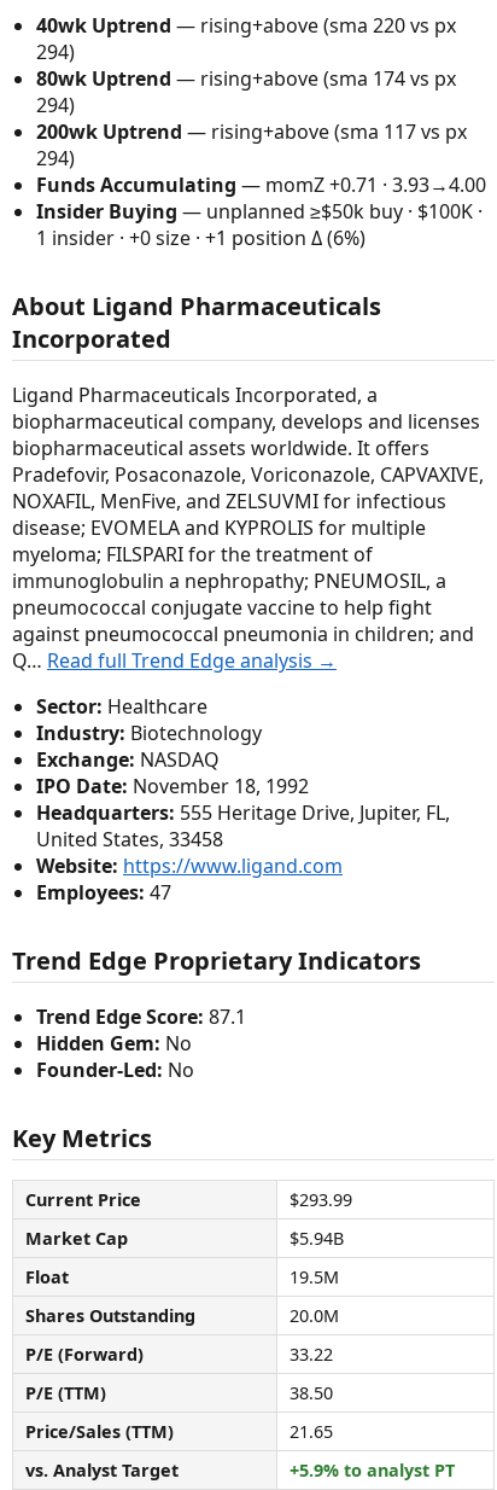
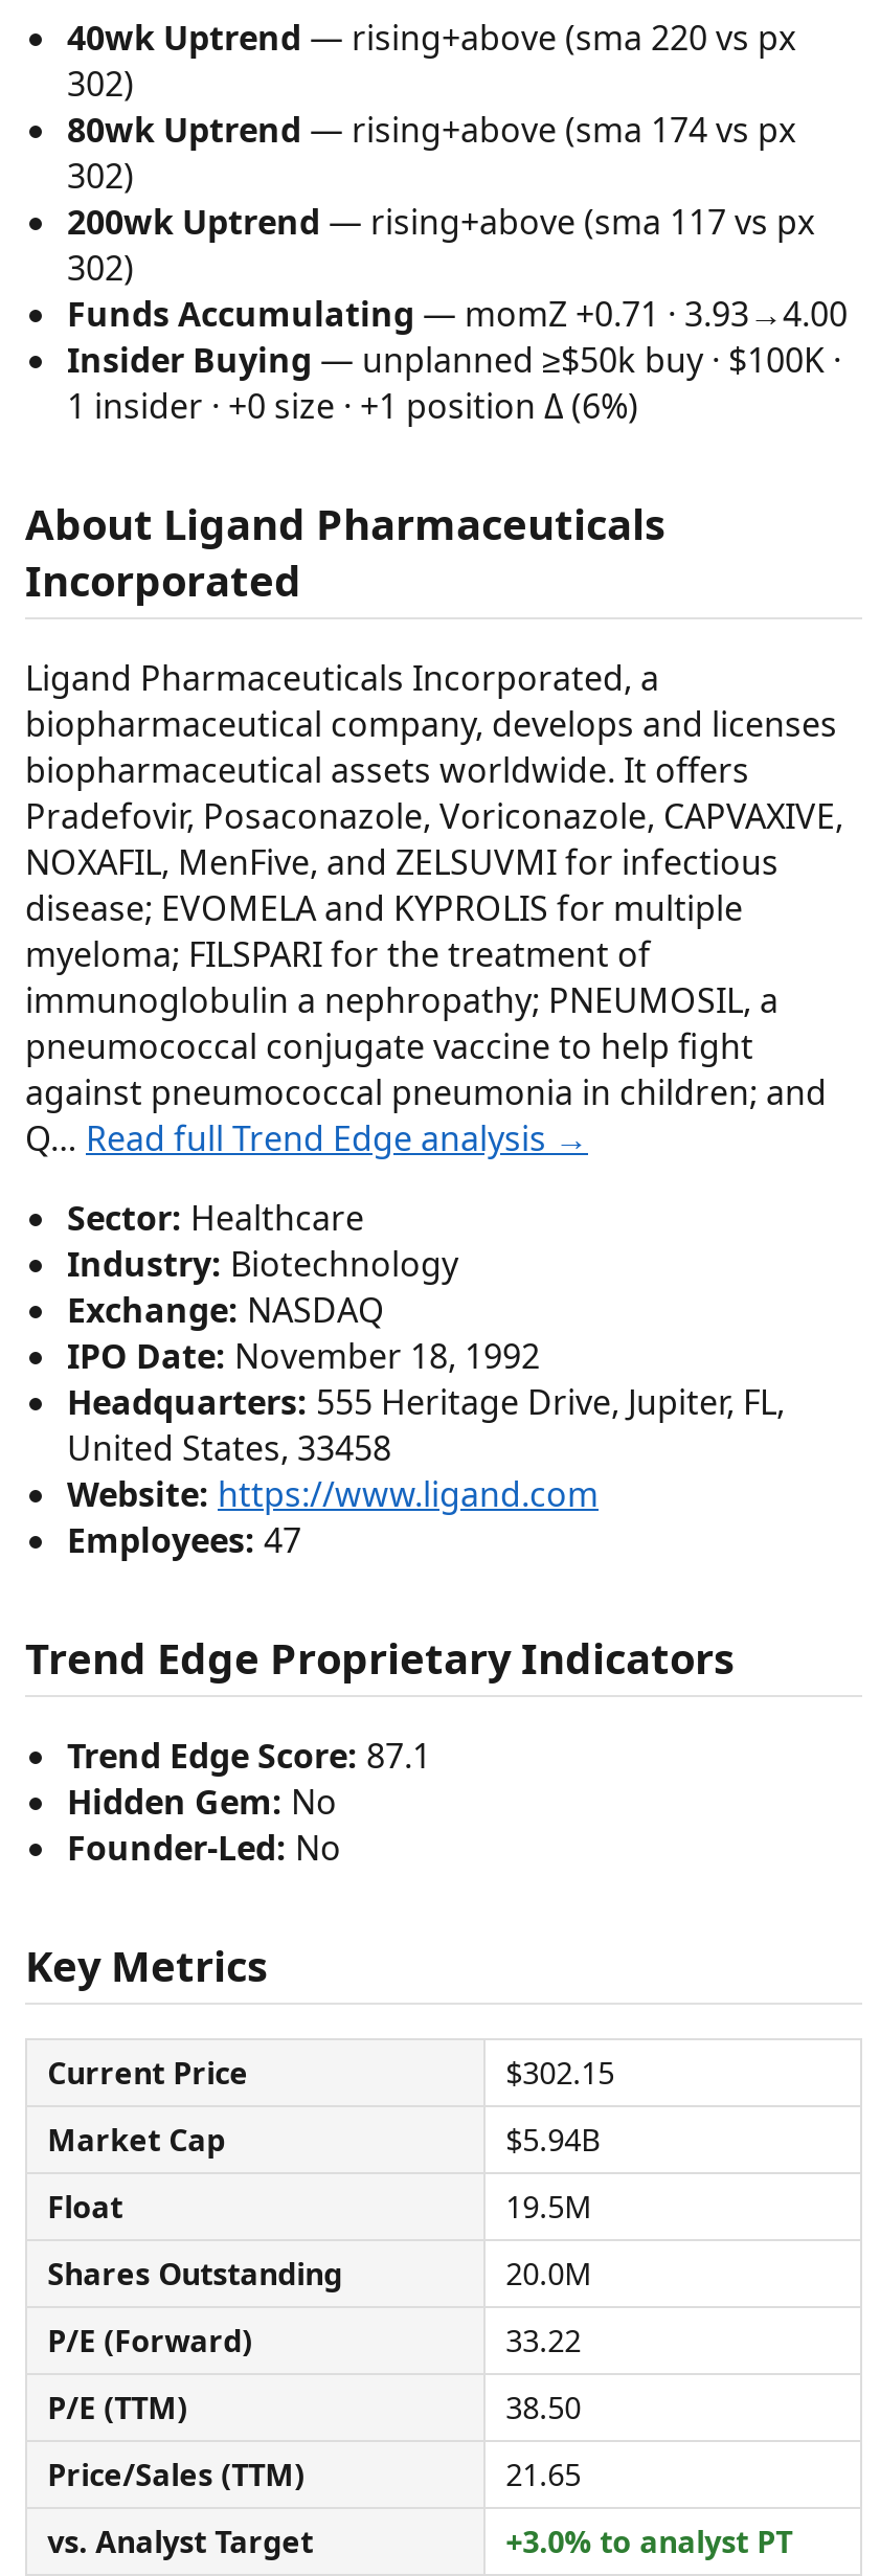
[36,39,75,66] 294) -> [67,62,134,108] 302)
[36,92,75,119] 294) -> [67,154,134,200] 302)
[36,145,75,172] 294) -> [67,246,134,292] 302)
[289,1188,352,1211] $293.99 -> [506,2053,614,2093] $302.15
[289,1459,454,1482] +5.9% to analyst PT -> [506,2522,792,2562] +3.0% to analyst PT

